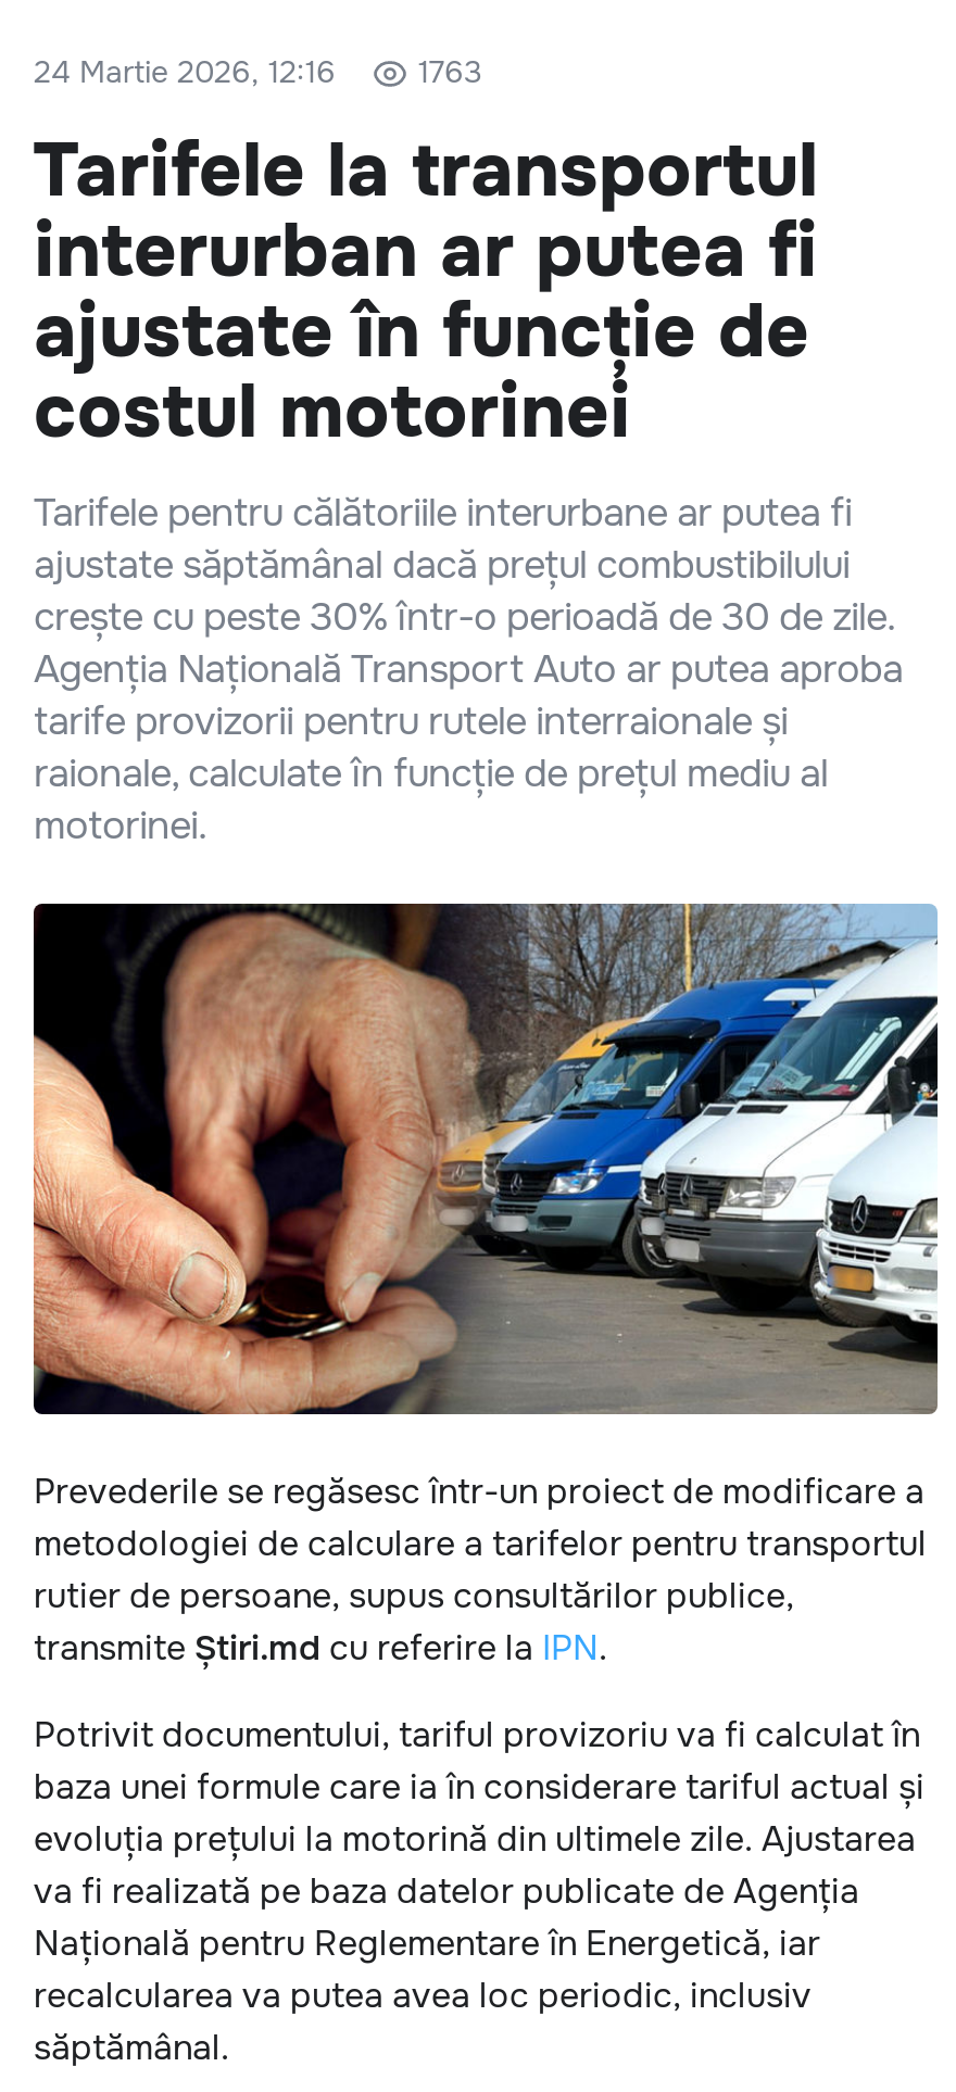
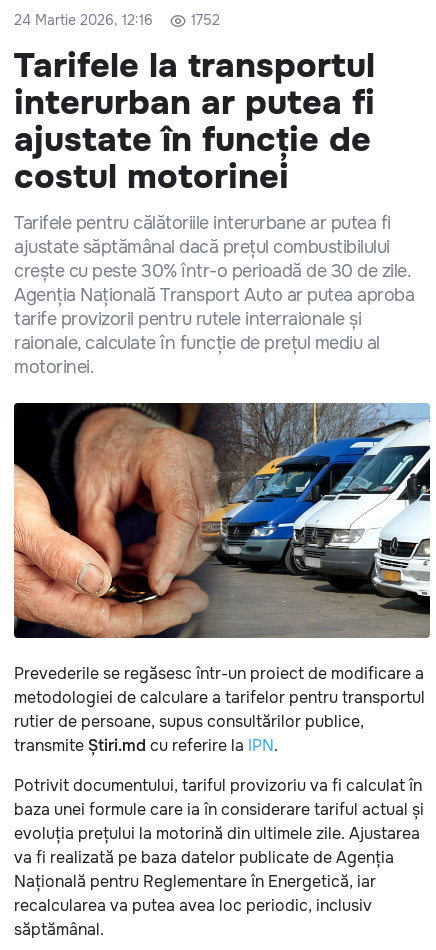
[418,53,481,92] 1763 -> [191,11,220,29] 1752

